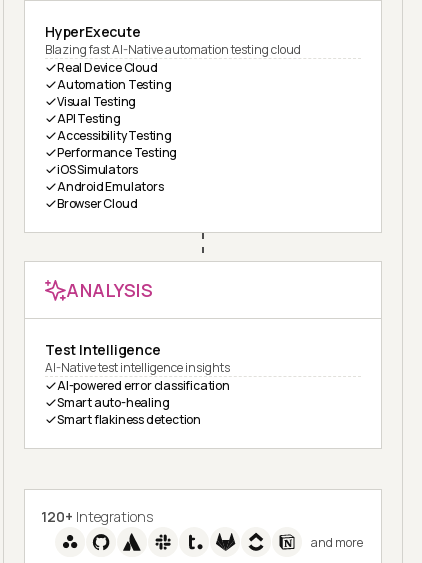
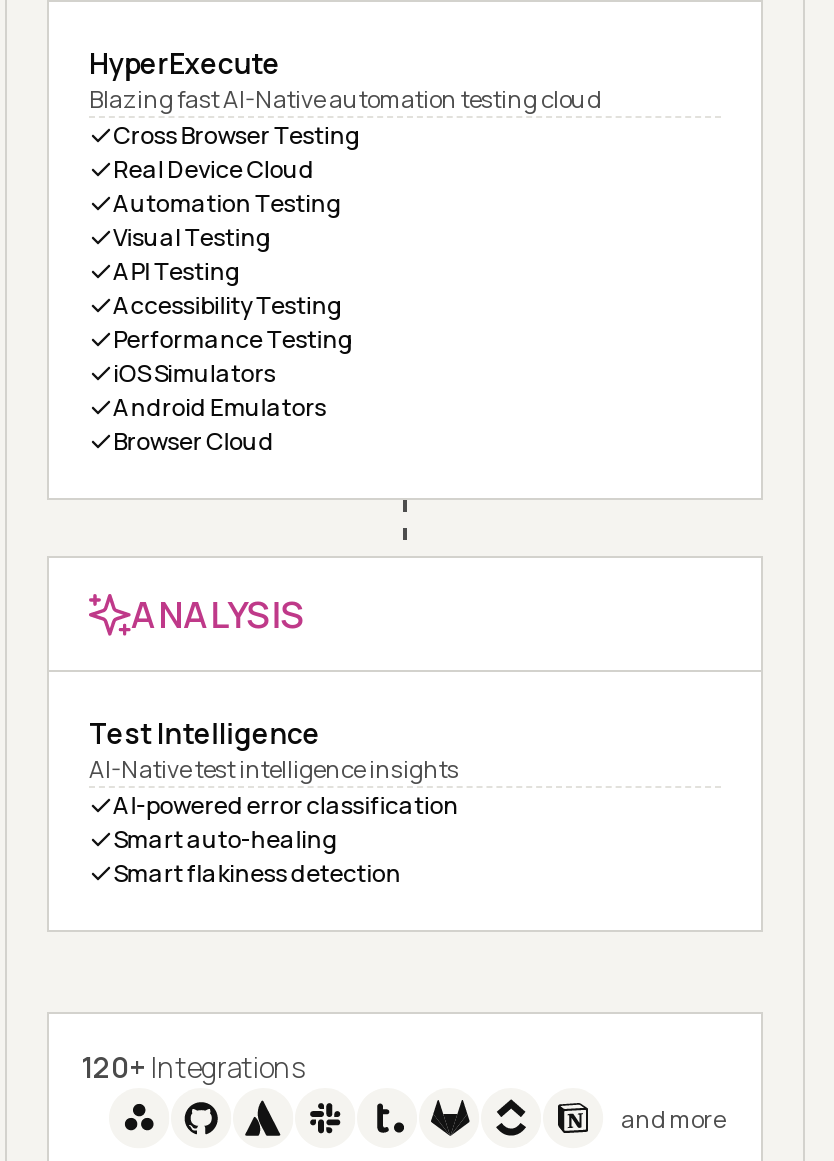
none -> [113,118,361,152] Cross Browser Testing

